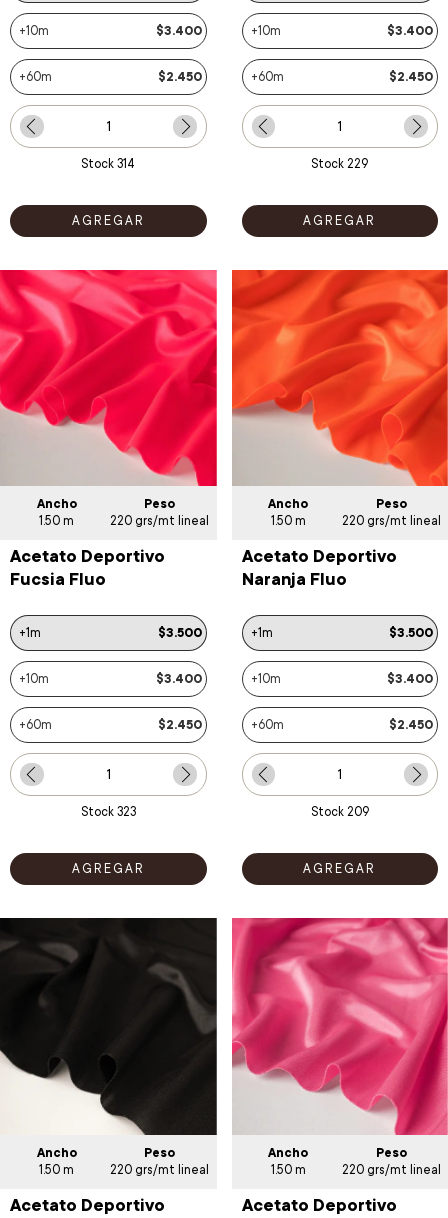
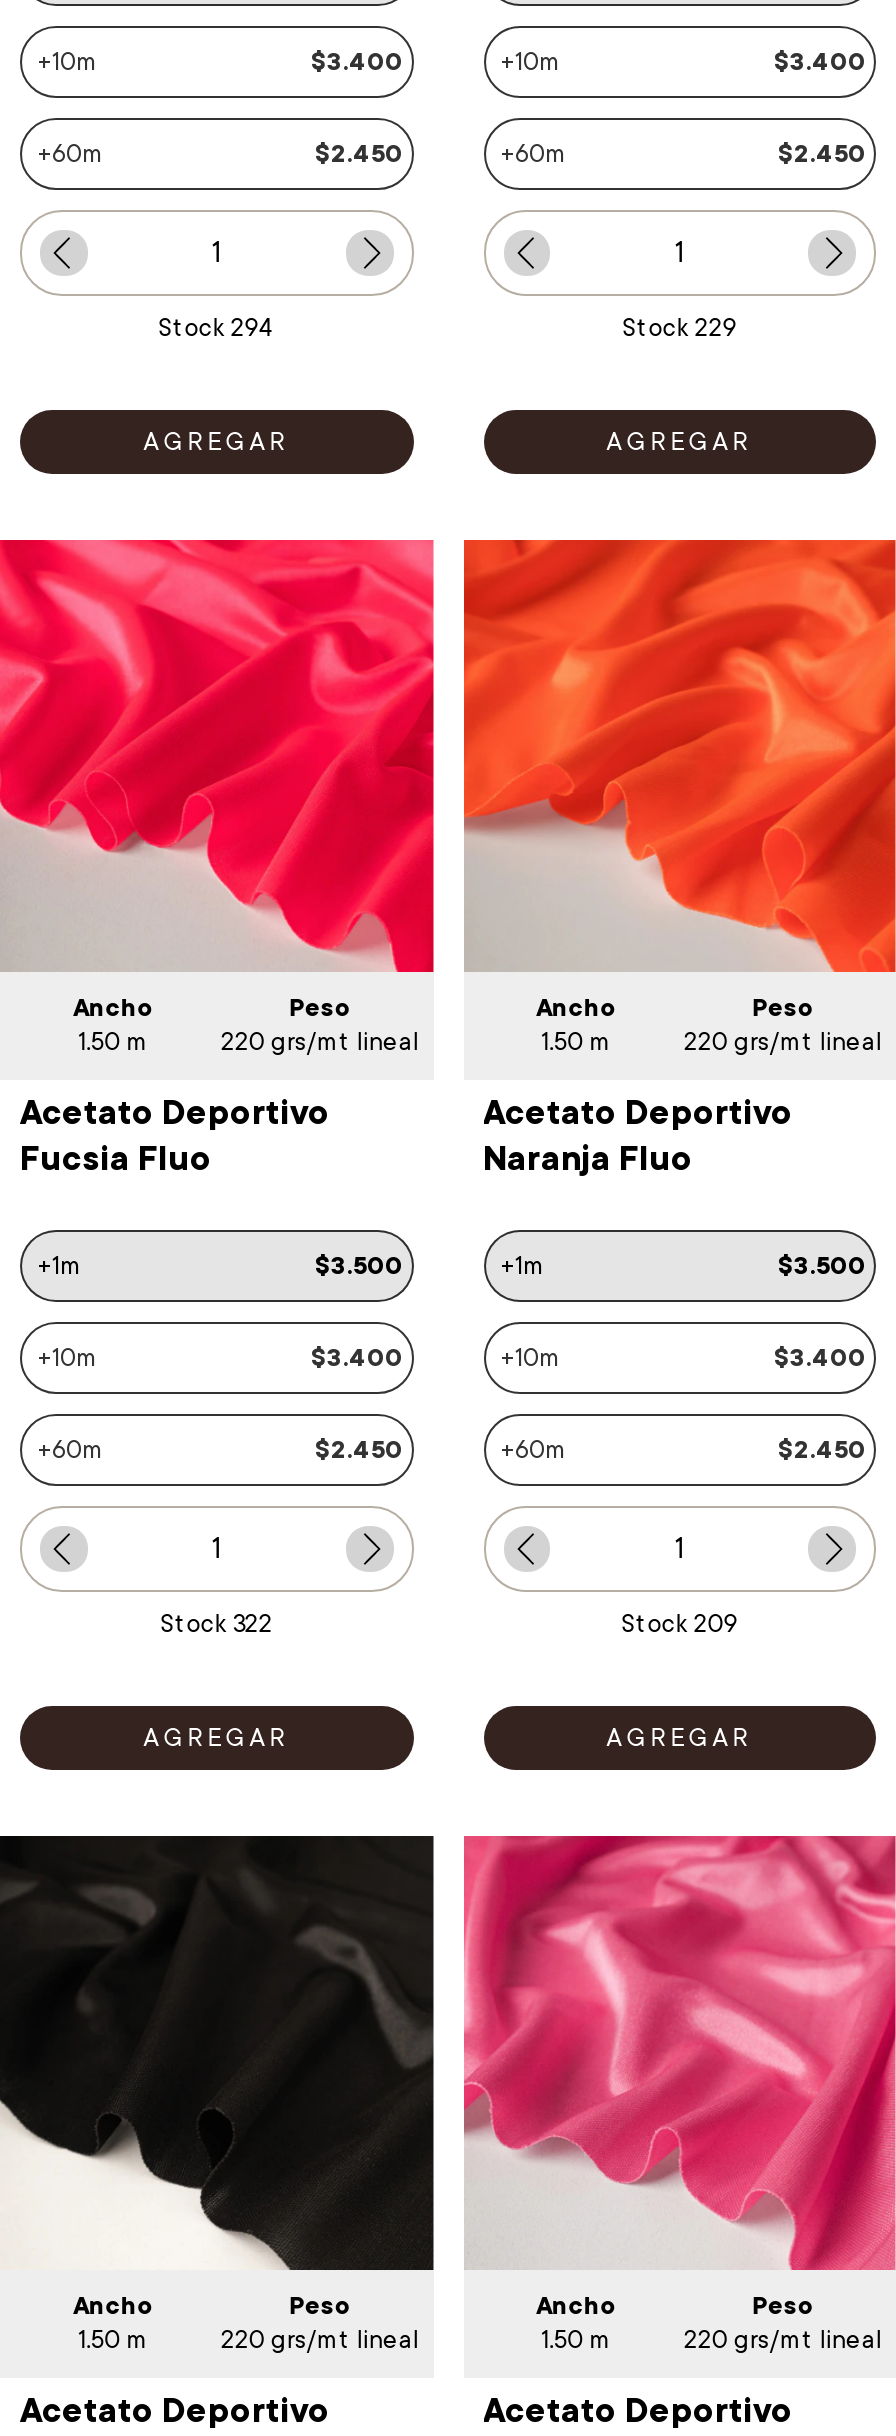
[81,157,135,171] Stock 314 -> [158,314,274,342] Stock 294
[81,805,136,819] Stock 323 -> [160,1610,272,1638] Stock 322

